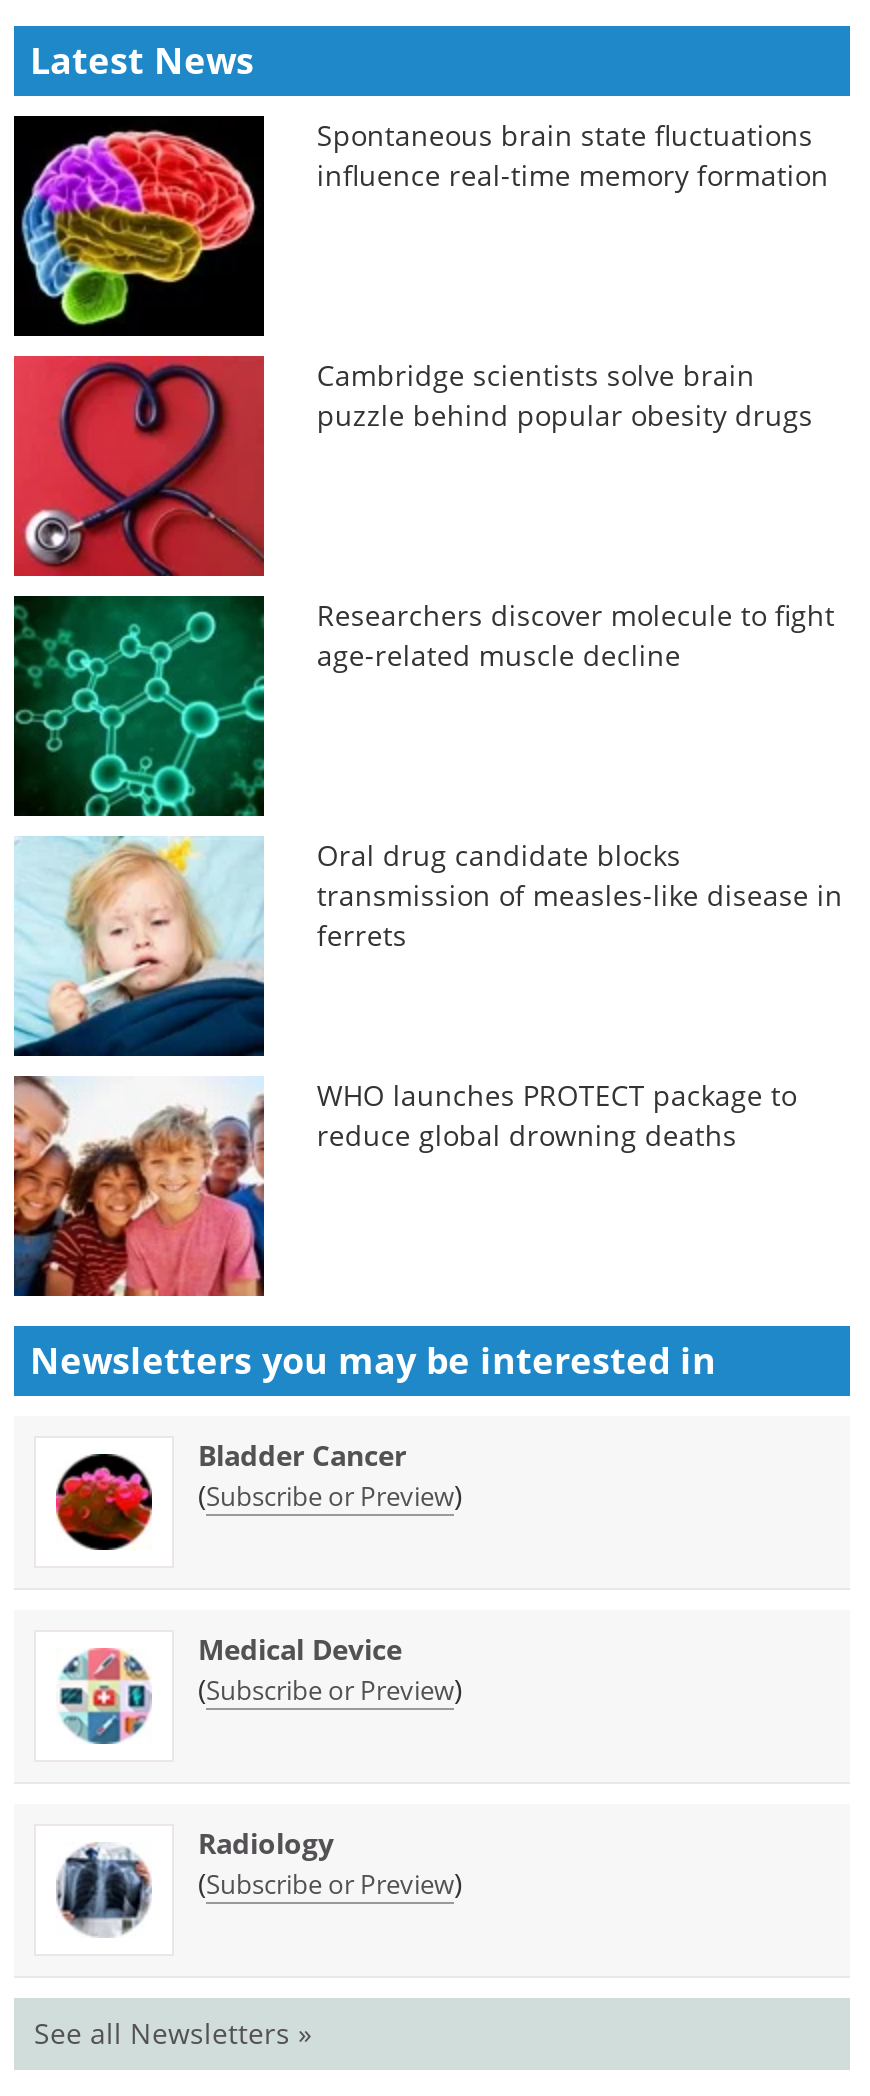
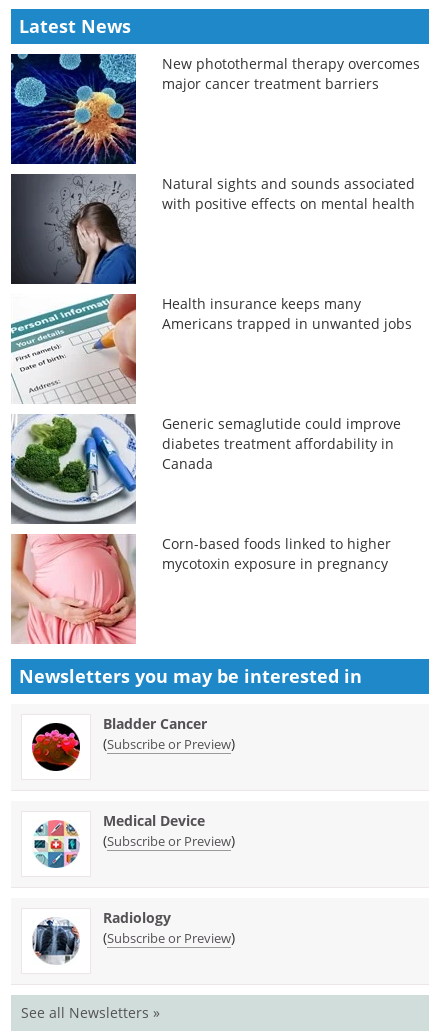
[12,114,829,338] [image] | Spontaneous brain state fluctuations | influence real-time memory formation -> [10,53,420,165] [image] | New photothermal therapy overcomes | major cancer treatment barriers
[12,354,813,578] [image] | Cambridge scientists solve brain | puzzle behind popular obesity drugs -> [10,173,415,285] [image] | Natural sights and sounds associated | with positive effects on mental health
[12,594,835,818] [image] | Researchers discover molecule to fight | age-related muscle decline -> [10,293,412,404] [image] | Health insurance keeps many | Americans trapped in unwanted jobs
[12,836,843,1058] [image] | Oral drug candidate blocks | transmission of measles-like disease in | ferrets -> [10,413,401,525] [image] | Generic semaglutide could improve | diabetes treatment affordability in | Canada
[12,1074,797,1298] [image] | WHO launches PROTECT package to | reduce global drowning deaths -> [10,533,391,644] [image] | Corn-based foods linked to higher | mycotoxin exposure in pregnancy

